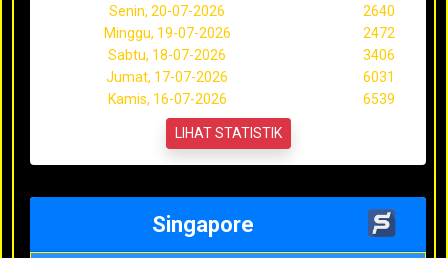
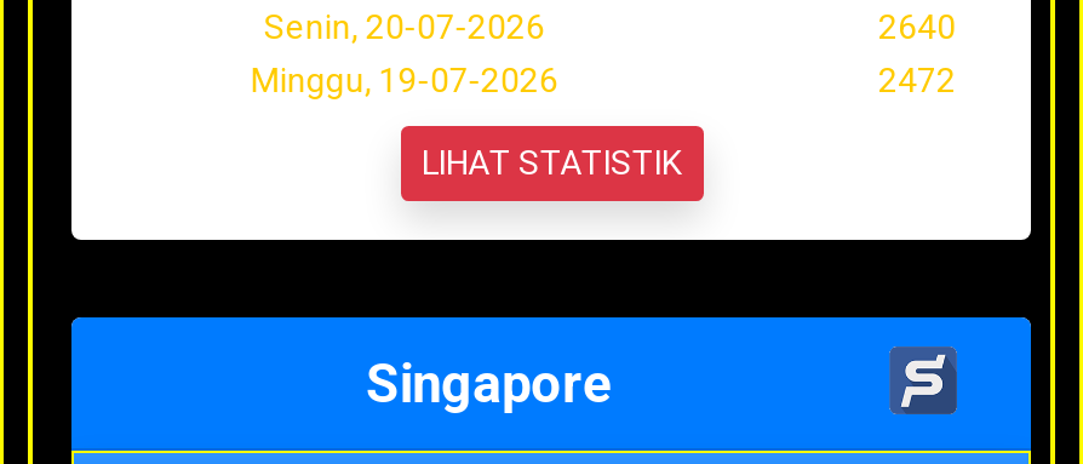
[106,47,395,107] Sabtu, 18-07-2026 | 3406 | Jumat, 17-07-2026 | 6031 | Kamis, 16-07-2026 | 6539 -> none

